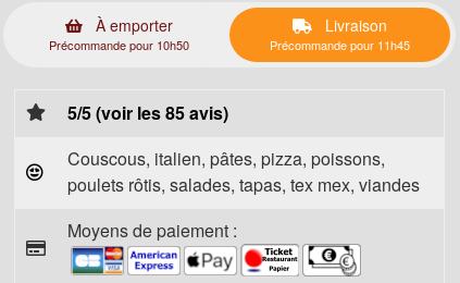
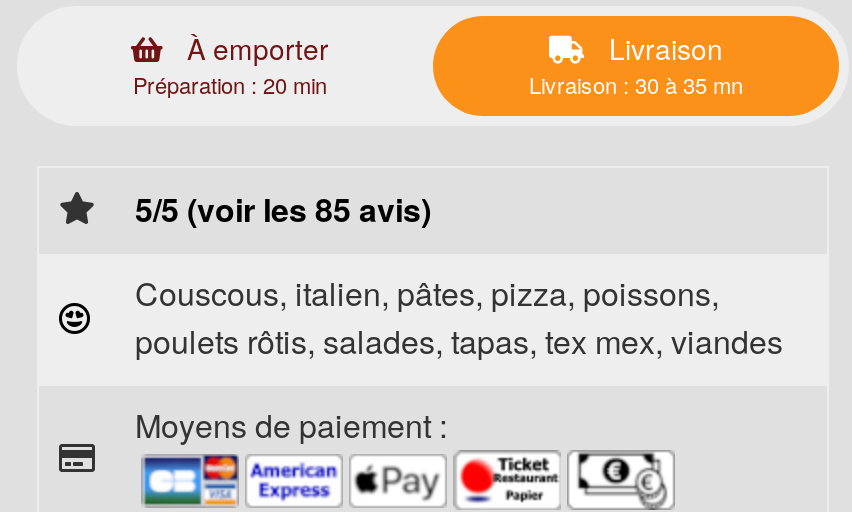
[49,36,189,53] Précommande pour 10h50 -> [133,68,327,100] Préparation : 20 min
[270,36,410,53] Précommande pour 11h45 -> [529,68,743,100] Livraison : 30 à 35 mn

